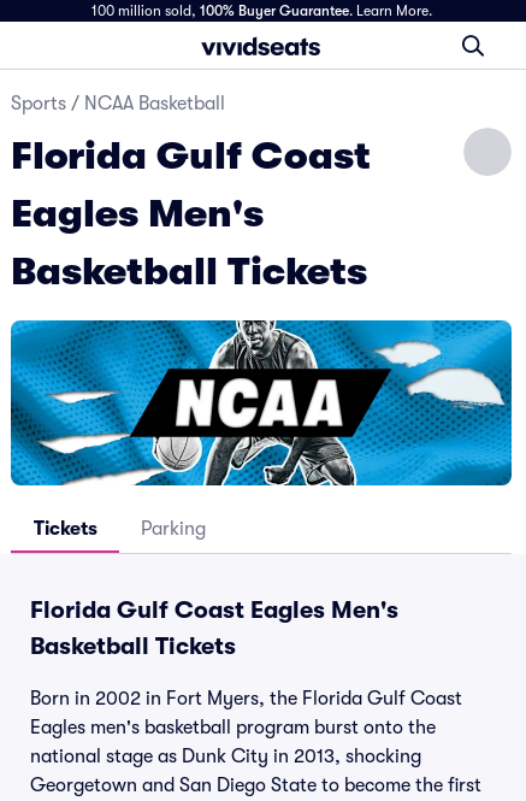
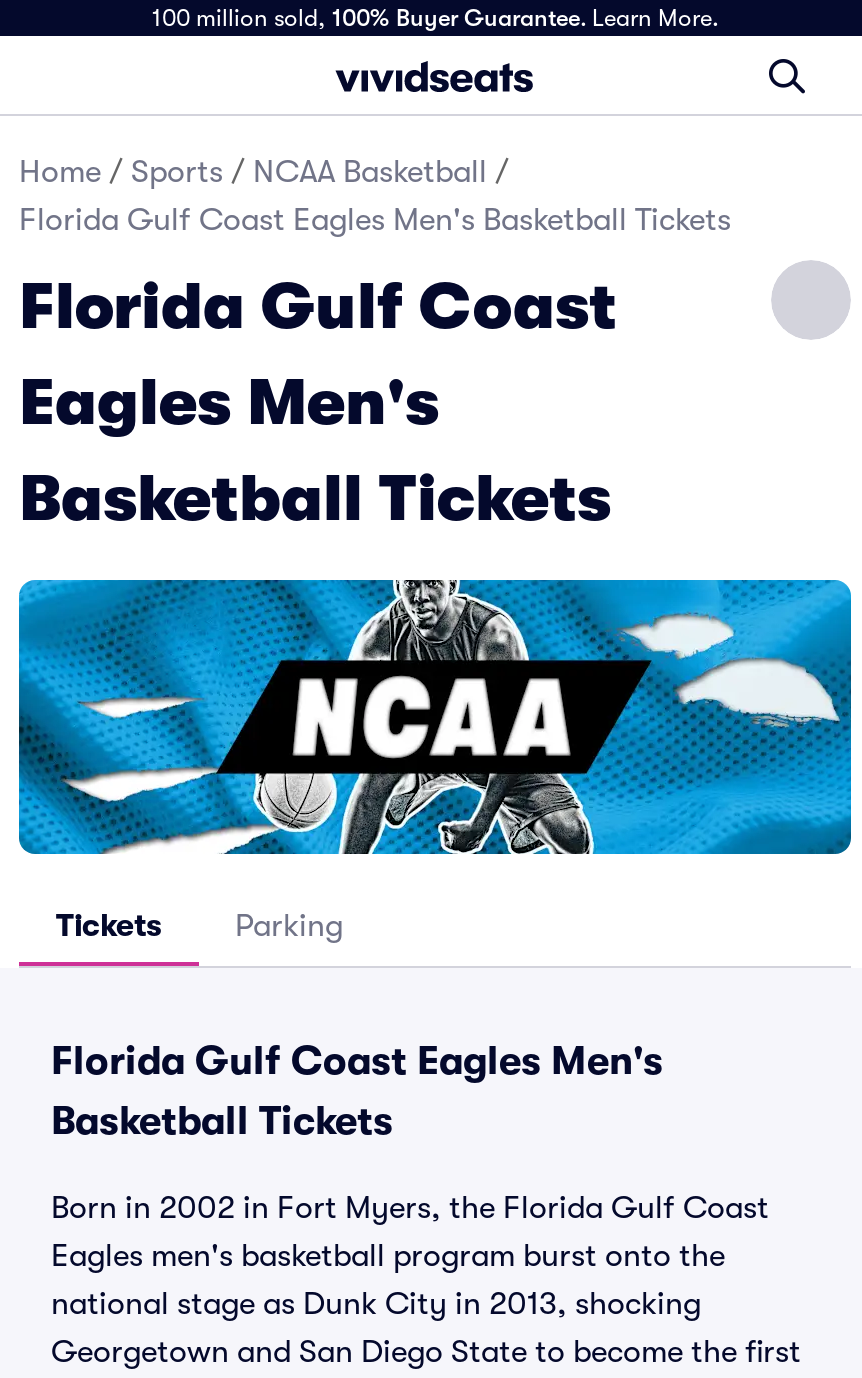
[11,93,225,114] Sports / NCAA Basketball -> [19,154,731,238] Home / Sports / NCAA Basketball / | Florida Gulf Coast Eagles Men's Basketball Tickets

